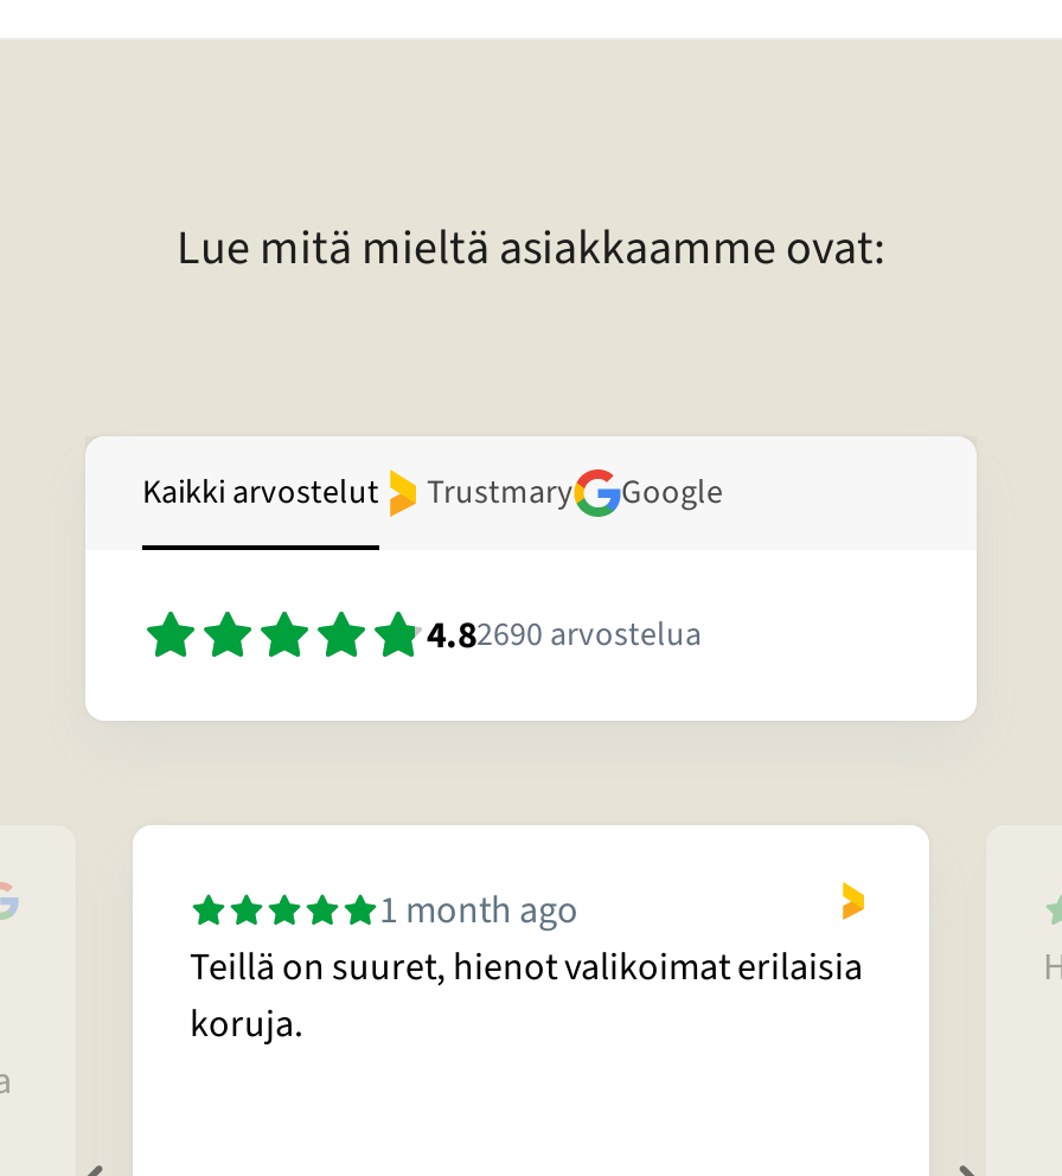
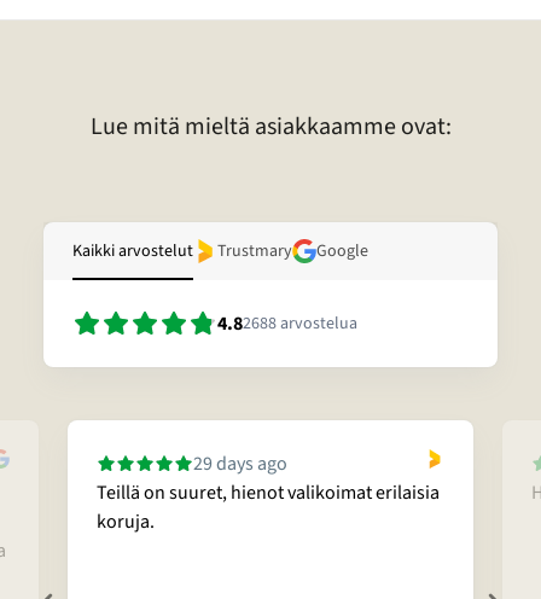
[427,610,702,662] 4.82690 arvostelua -> [217,310,357,337] 4.82688 arvostelua
[379,885,578,937] 1 month ago -> [193,451,287,477] 29 days ago

